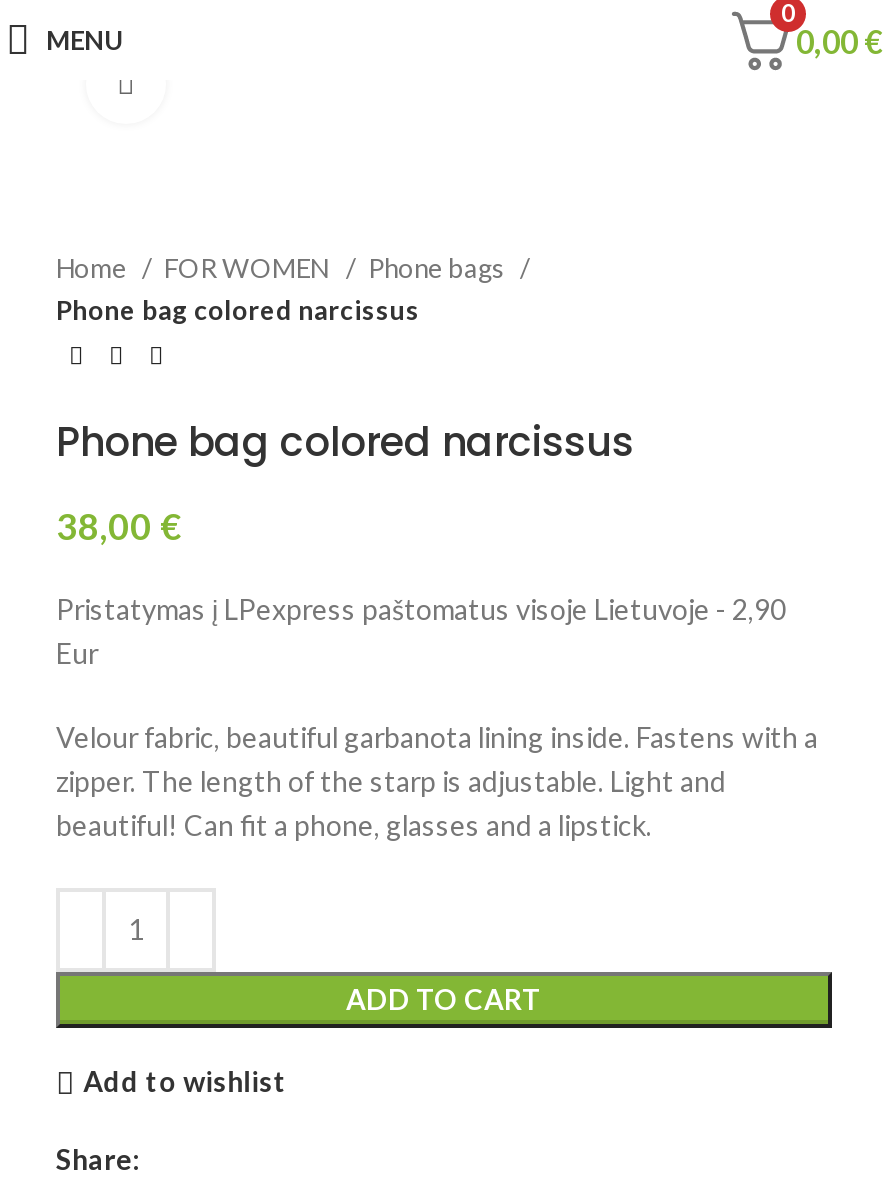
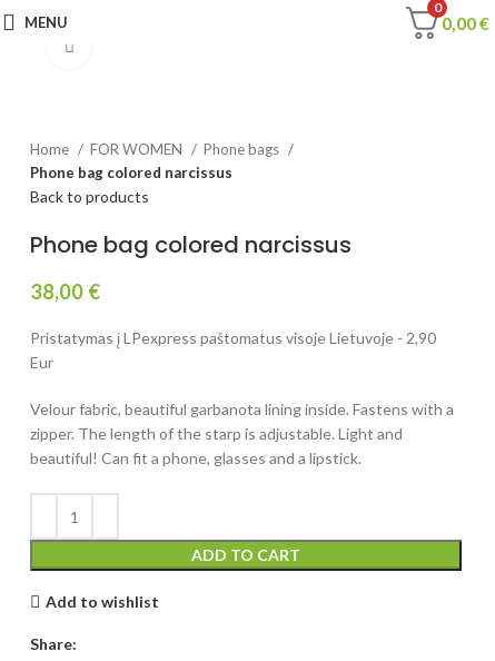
none -> [30,187,149,206] Back to products

